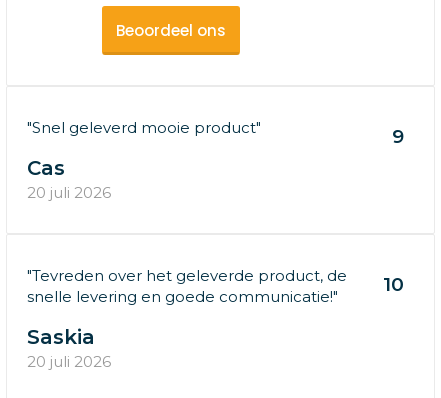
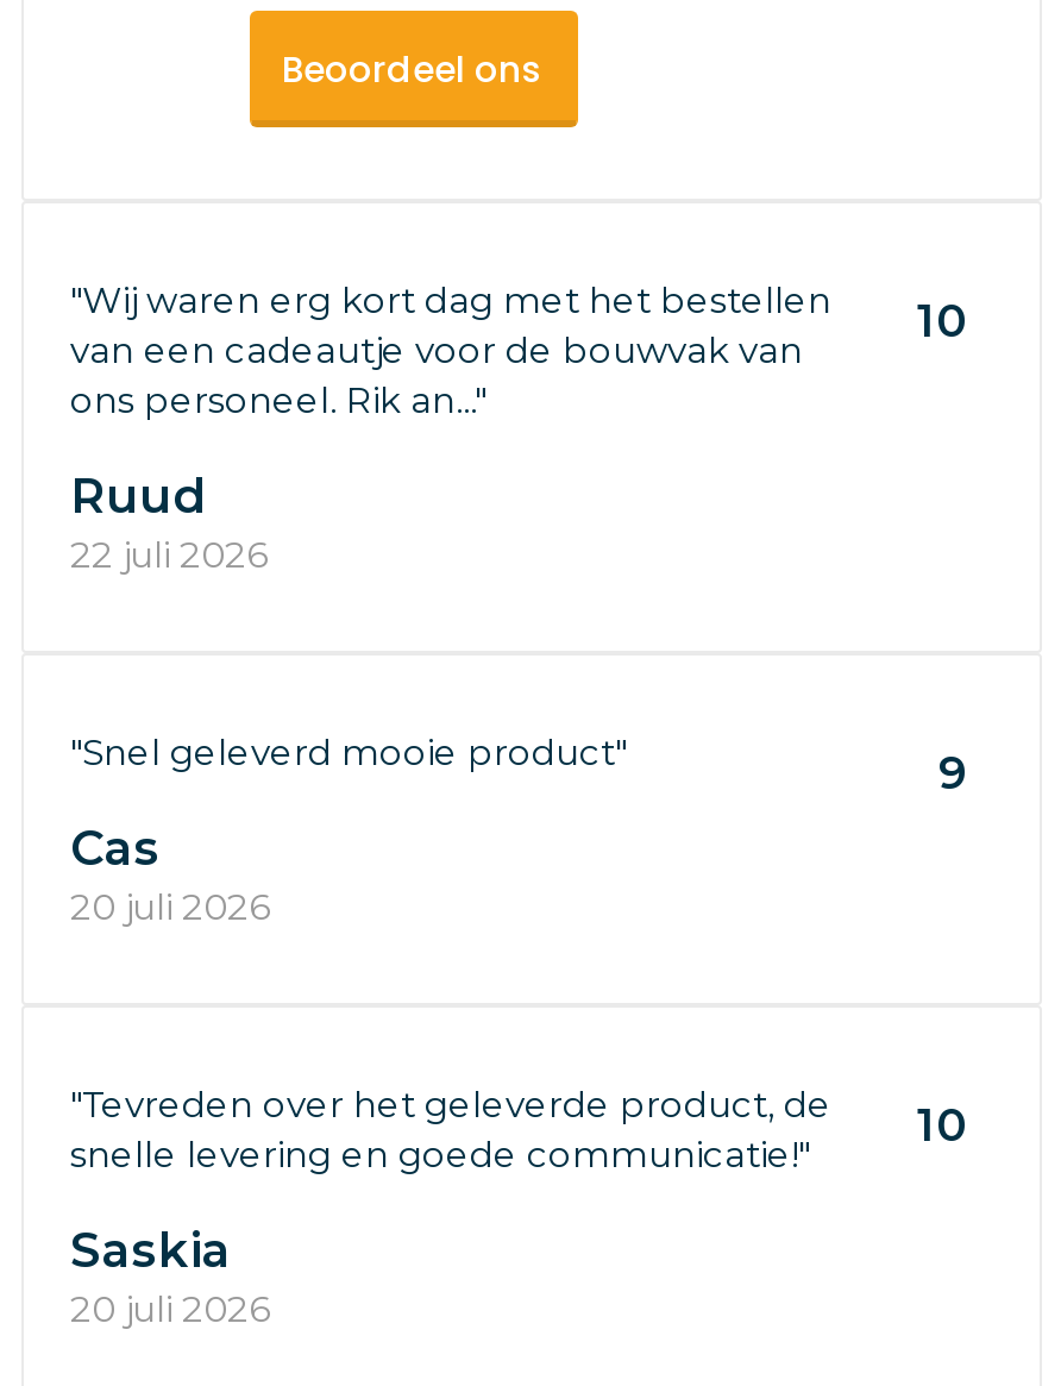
none -> [70,277,831,422] "Wij waren erg kort dag met het bestellen | van een cadeautje voor de bouwvak van | ons personeel. Rik an..."
none -> [70,294,967,577] 10 | Ruud | 22 juli 2026

